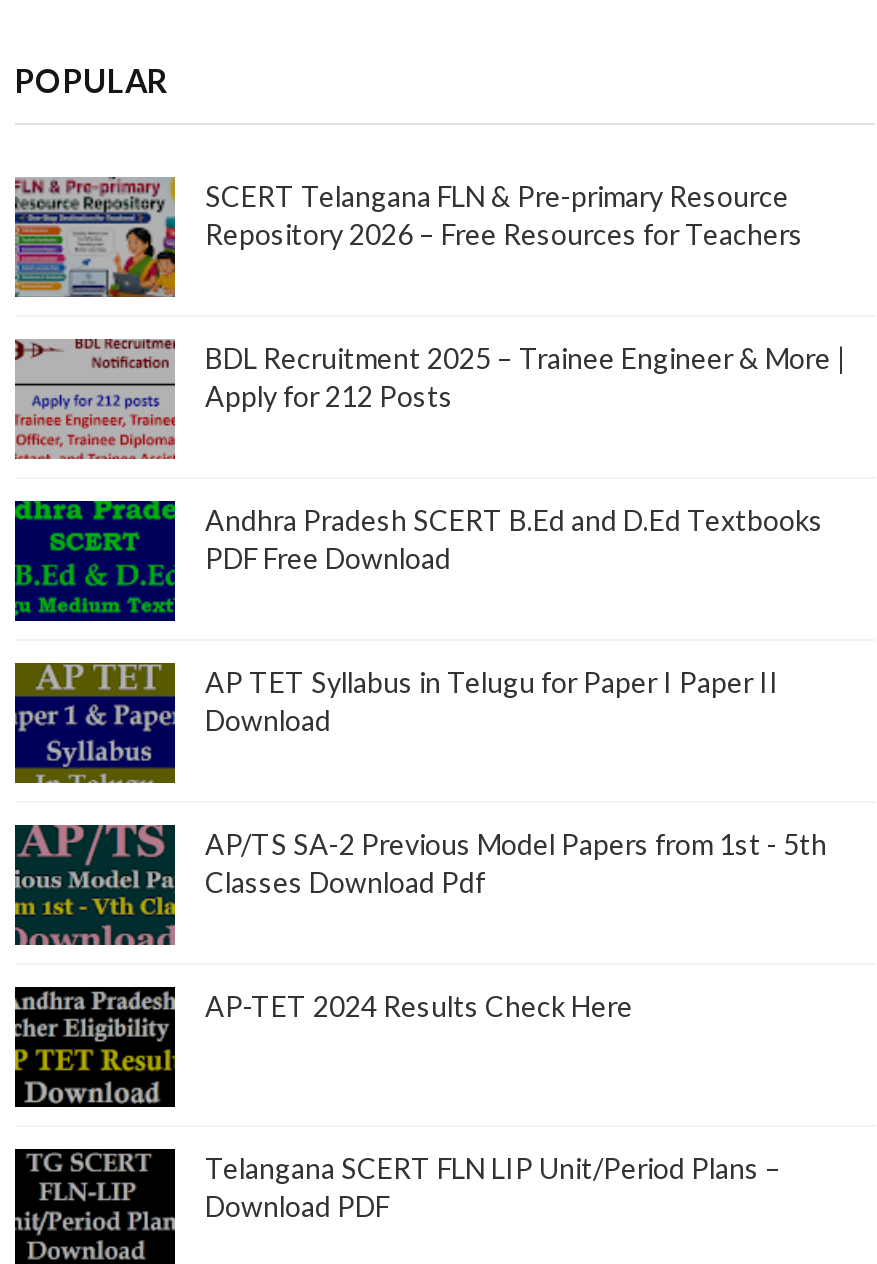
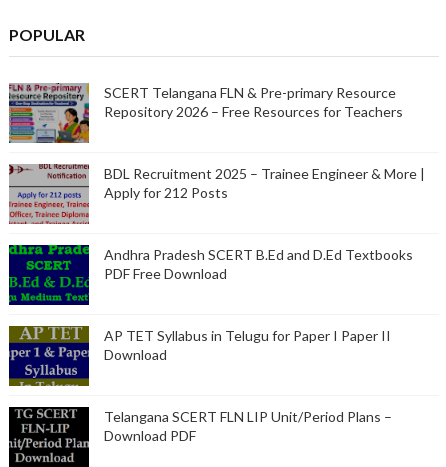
[13,823,827,947] [image] | AP/TS SA-2 Previous Model Papers from 1st - 5th | Classes Download Pdf -> none
[13,985,633,1109] [image] | AP-TET 2024 Results Check Here -> none

